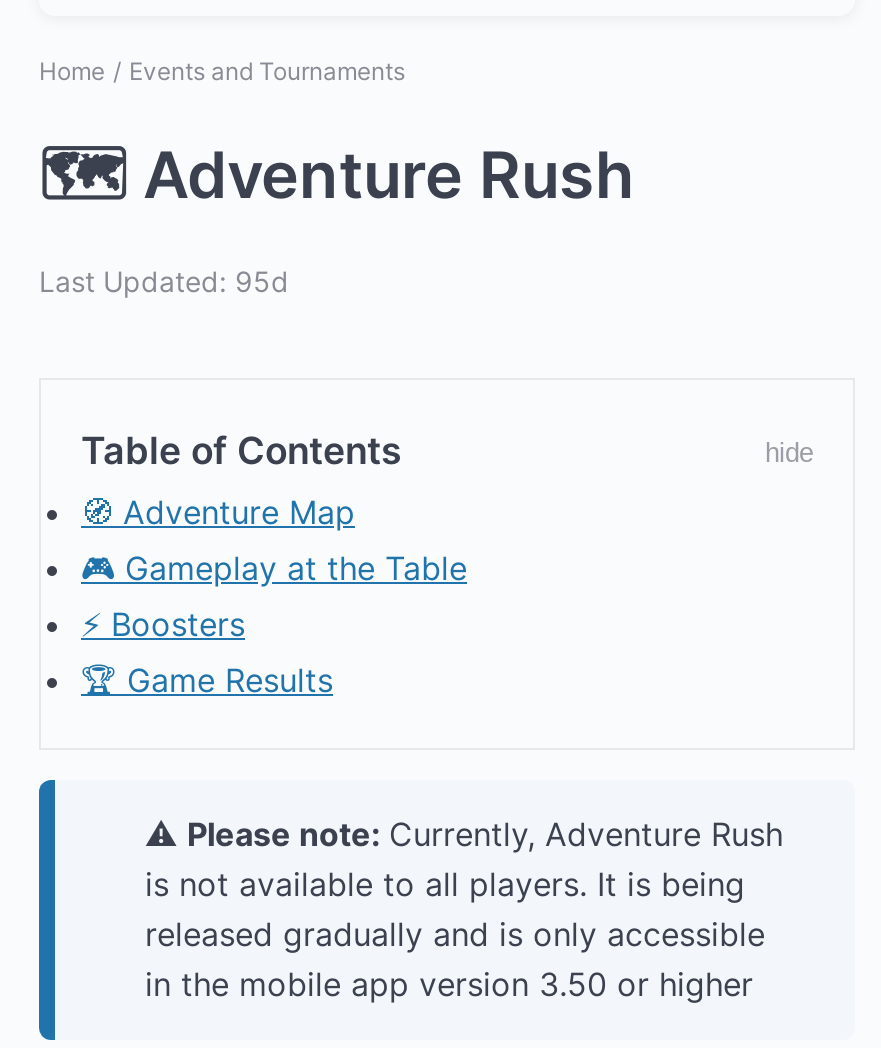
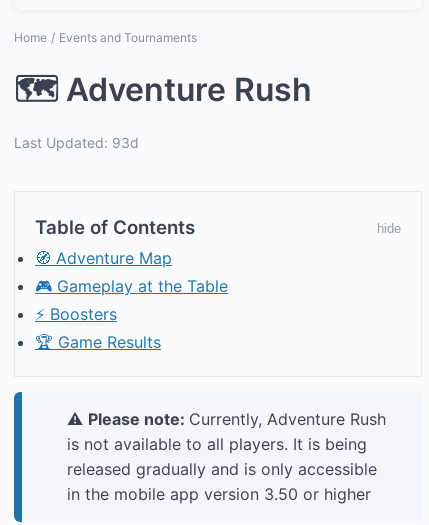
[39,264,289,298] Last Updated: 95d -> [14,134,139,151] Last Updated: 93d

